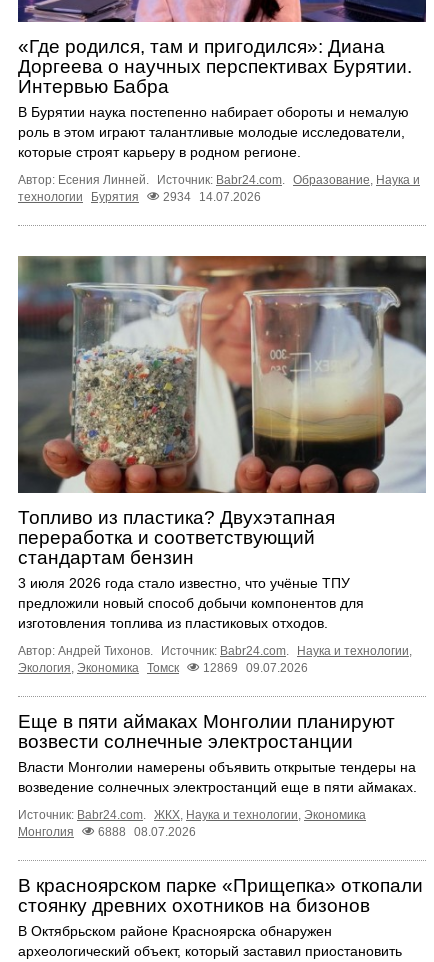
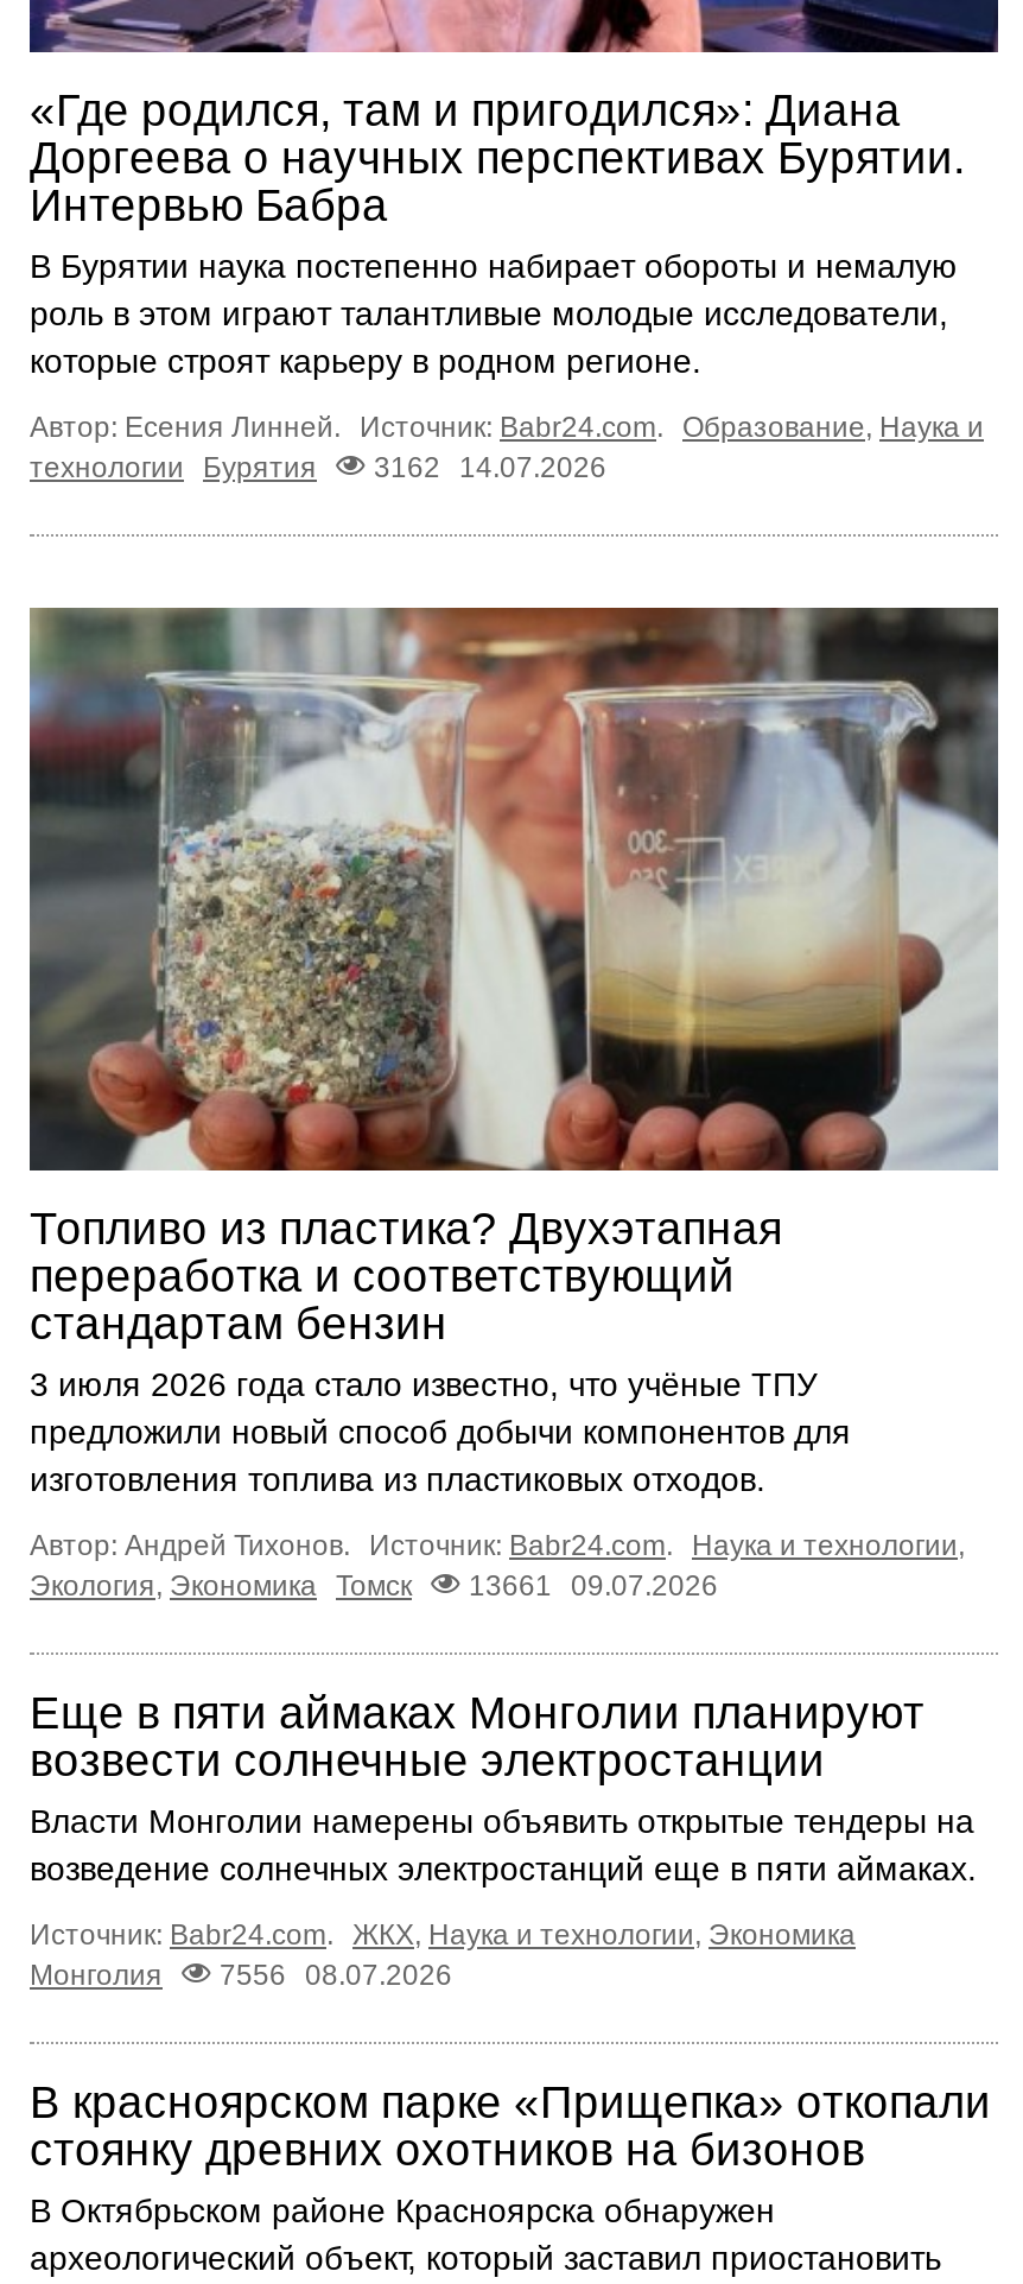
[18,190,261,204] технологии Бурятия 2934 14.07.2026 -> [30,452,606,485] технологии Бурятия 3162 14.07.2026
[18,661,308,675] Экология, Экономика Томск 12869 09.07.2026 -> [30,1569,718,1602] Экология, Экономика Томск 13661 09.07.2026
[18,825,196,839] Монголия 6888 08.07.2026 -> [30,1959,452,1992] Монголия 7556 08.07.2026

